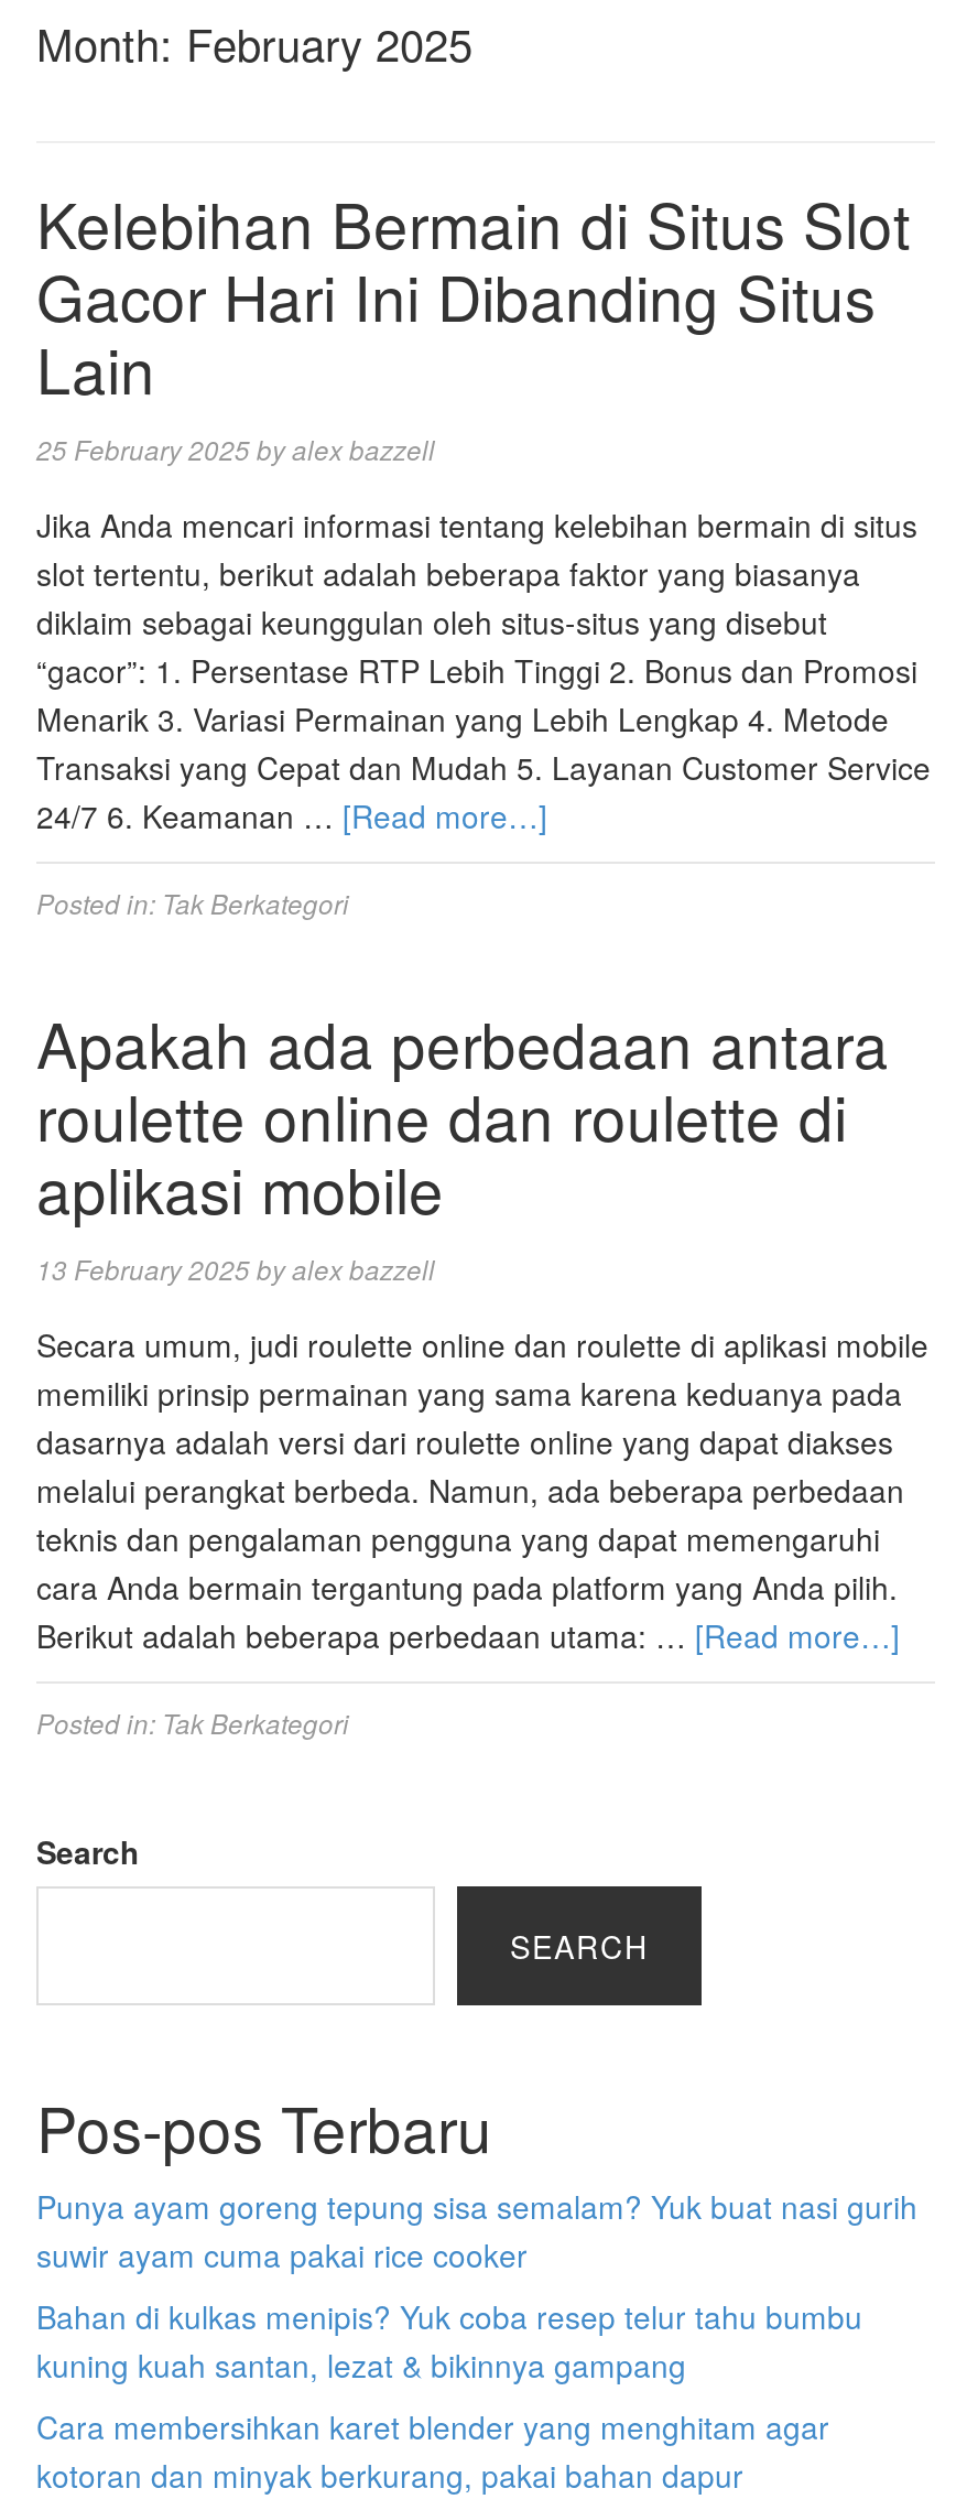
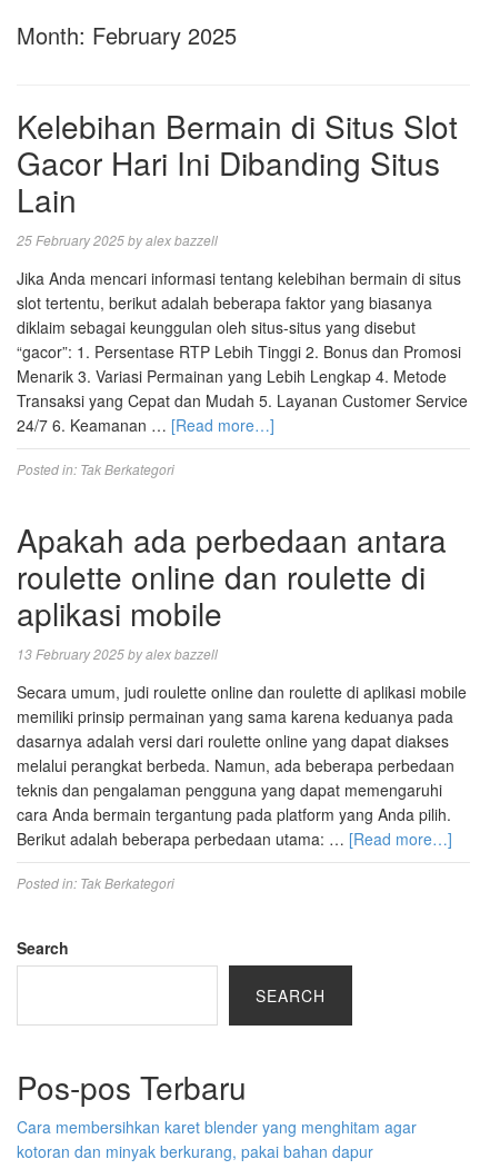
[36,2184,917,2387] Punya ayam goreng tepung sisa semalam? Yuk buat nasi gurih | suwir ayam cuma pakai rice cooker | Bahan di kulkas menipis? Yuk coba resep telur tahu bumbu | kuning kuah santan, lezat & bikinnya gampang -> none

